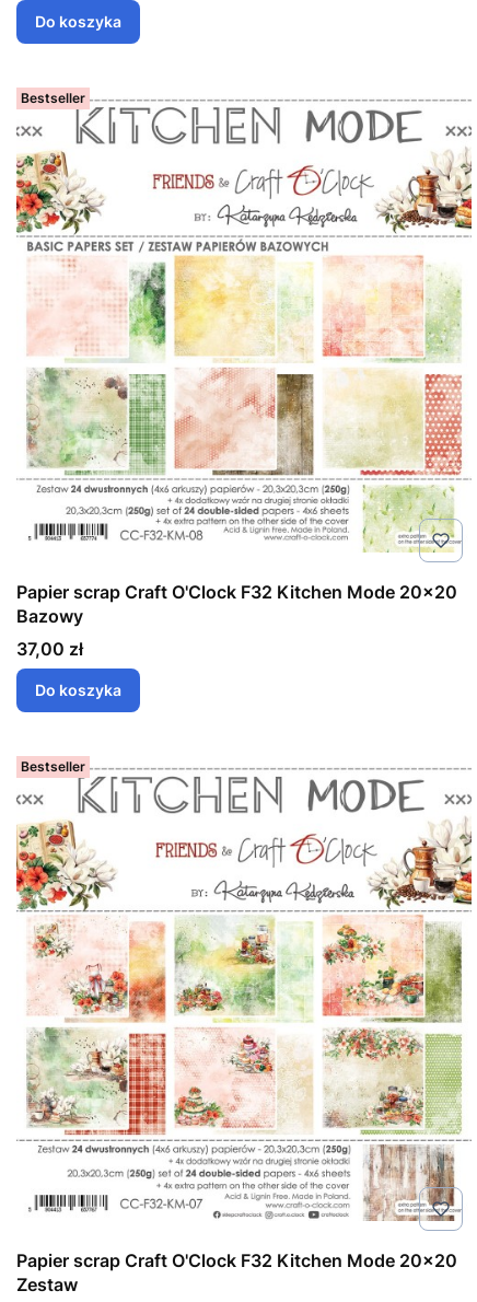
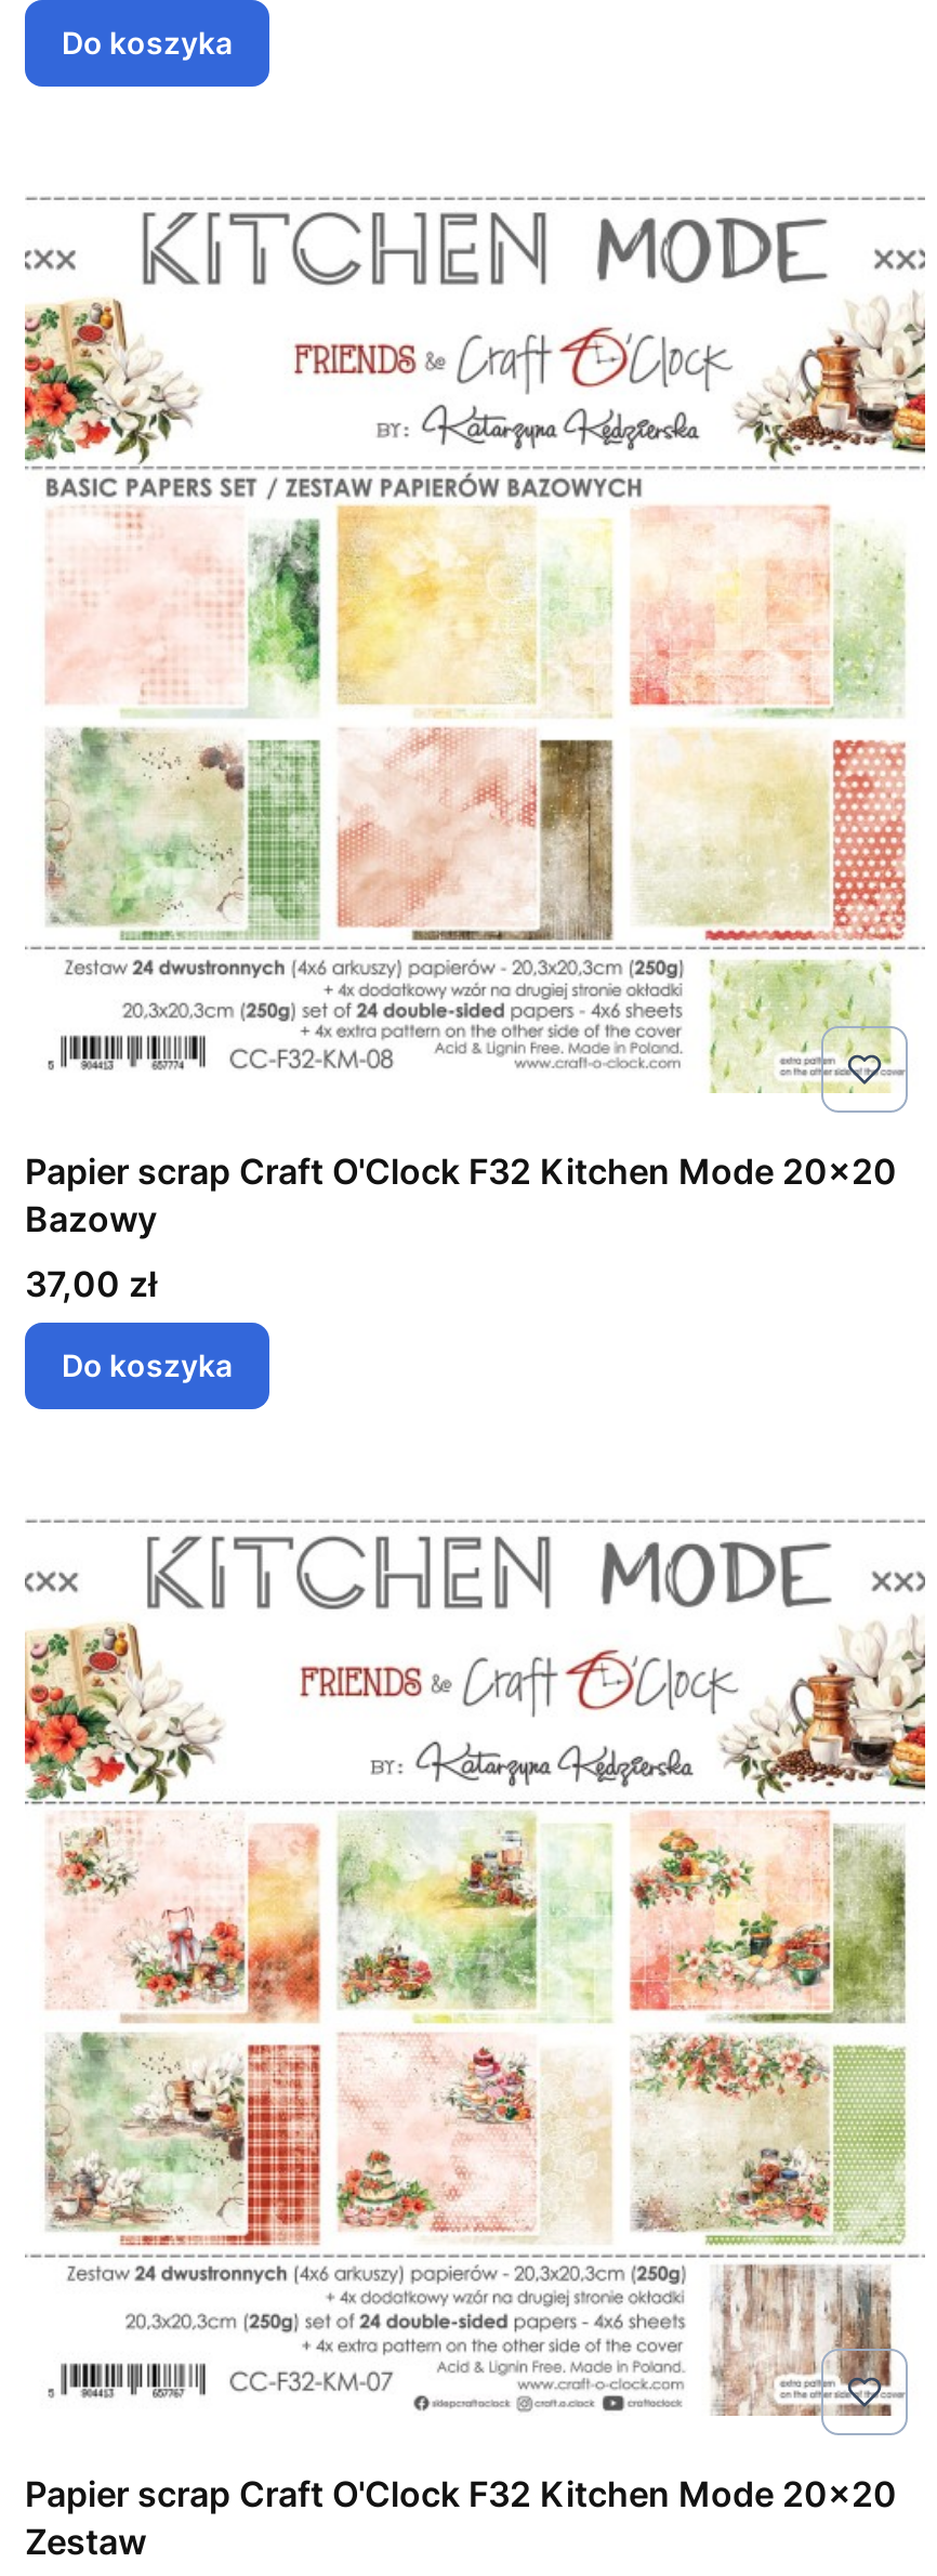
[21,90,85,106] Bestseller -> none
[21,758,85,775] Bestseller -> none

